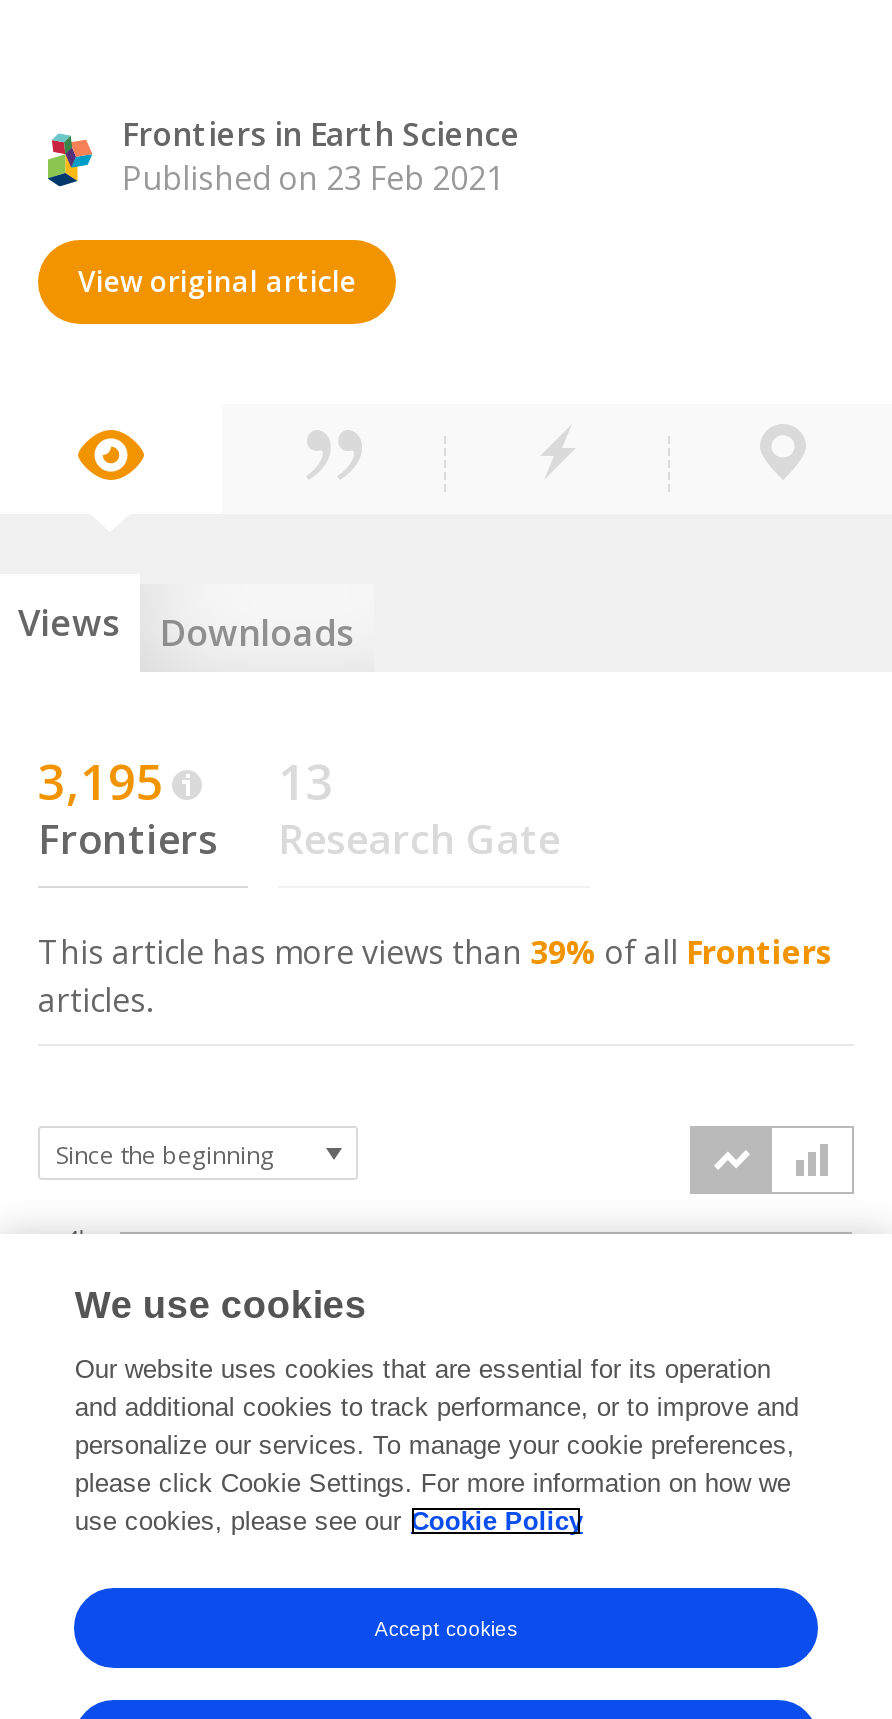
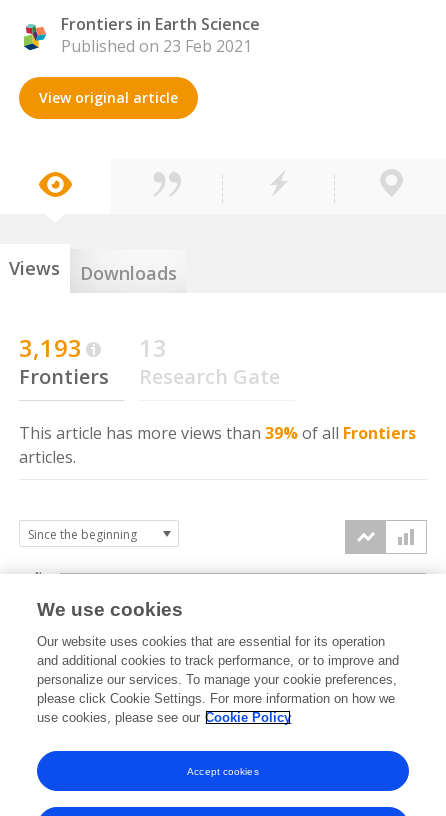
[38,748,164,814] 3,195 -> [19,331,82,364] 3,193

